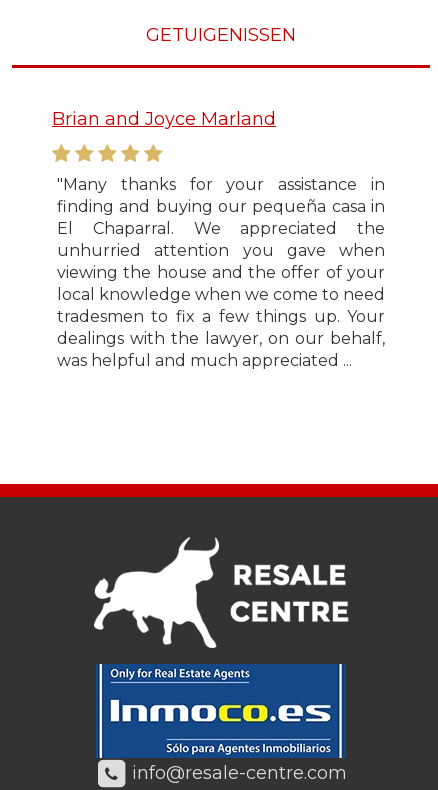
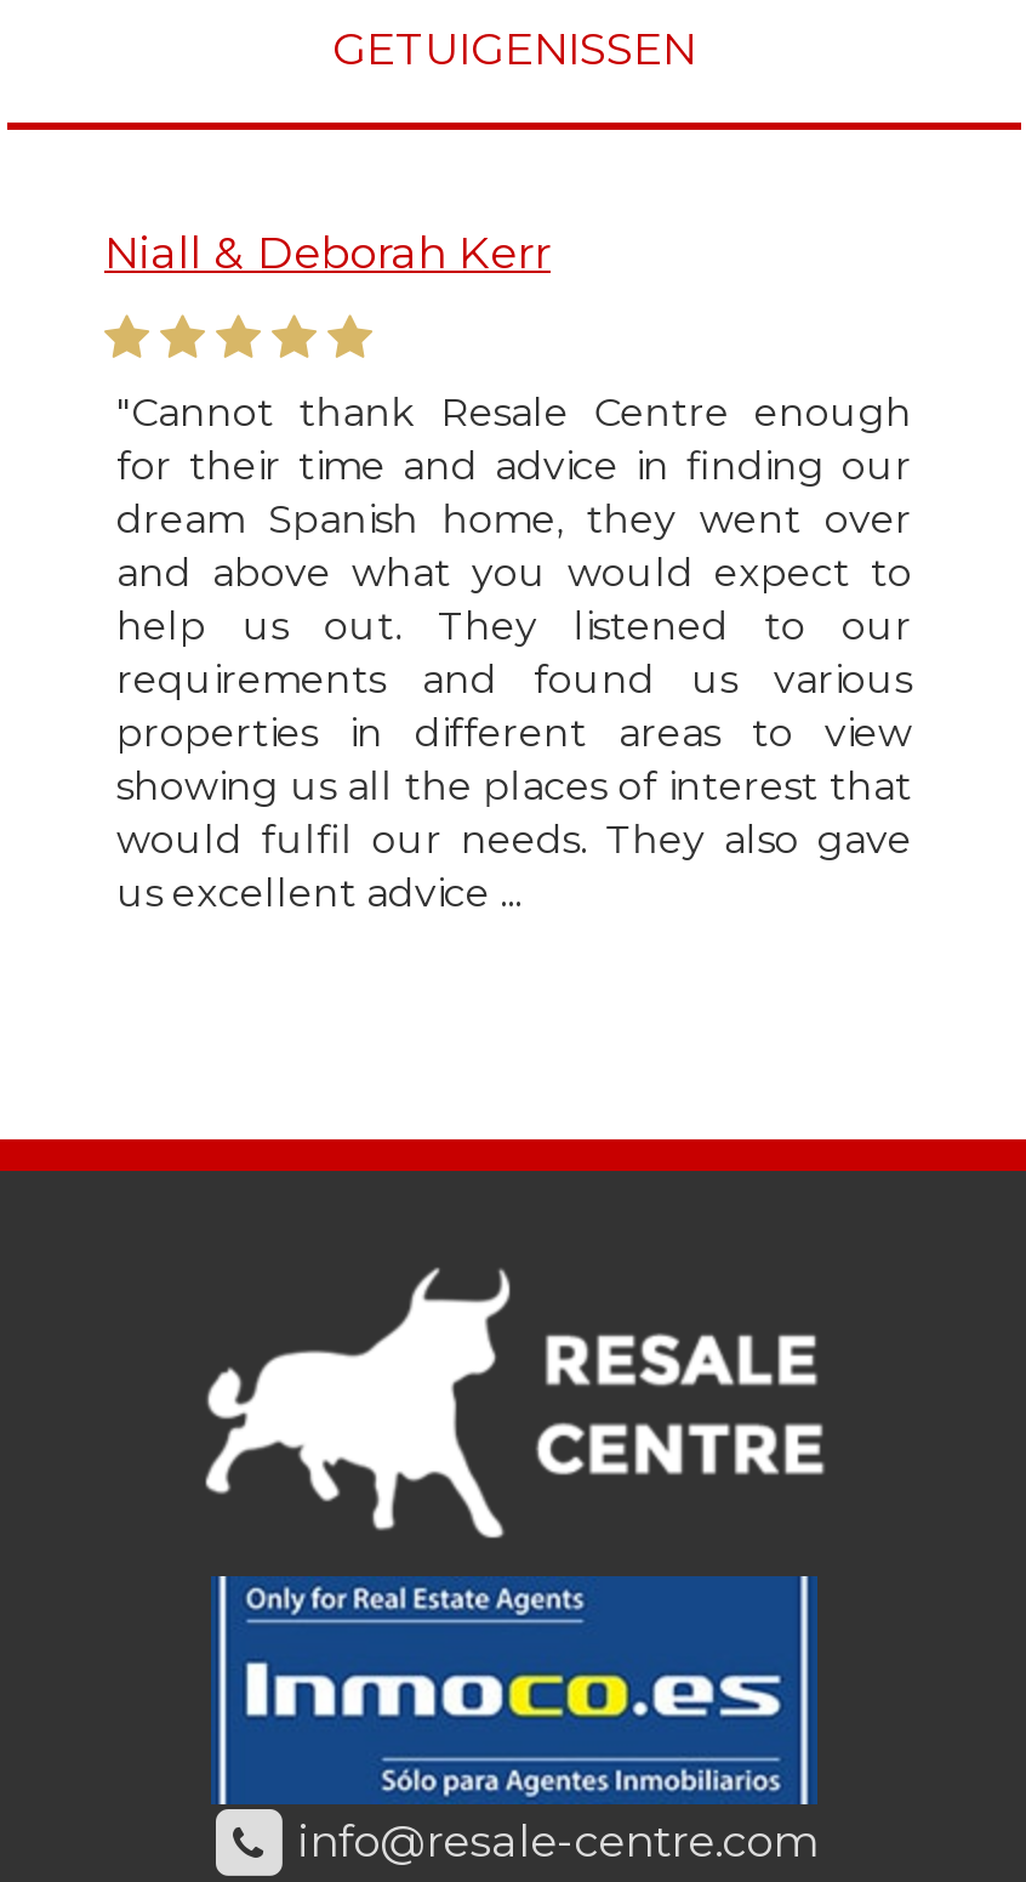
[52,108,276,130] Brian and Joyce Marland -> [104,227,551,280] Niall & Deborah Kerr
[57,175,385,370] "Many thanks for your assistance in | finding and buying our pequeña casa in | El Chaparral. We appreciated the | unhurried attention you gave when | viewing the house and the offer of your | local knowledge when we come to need | tradesmen to fix a few things up. Your | dealings with the lawyer, on our behalf, | was helpful and much appreciated ... -> [116,390,912,916] "Cannot thank Resale Centre enough | for their time and advice in finding our | dream Spanish home, they went over | and above what you would expect to | help us out. They listened to our | requirements and found us various | properties in different areas to view | showing us all the places of interest that | would fulfil our needs. They also gave | us excellent advice ...

